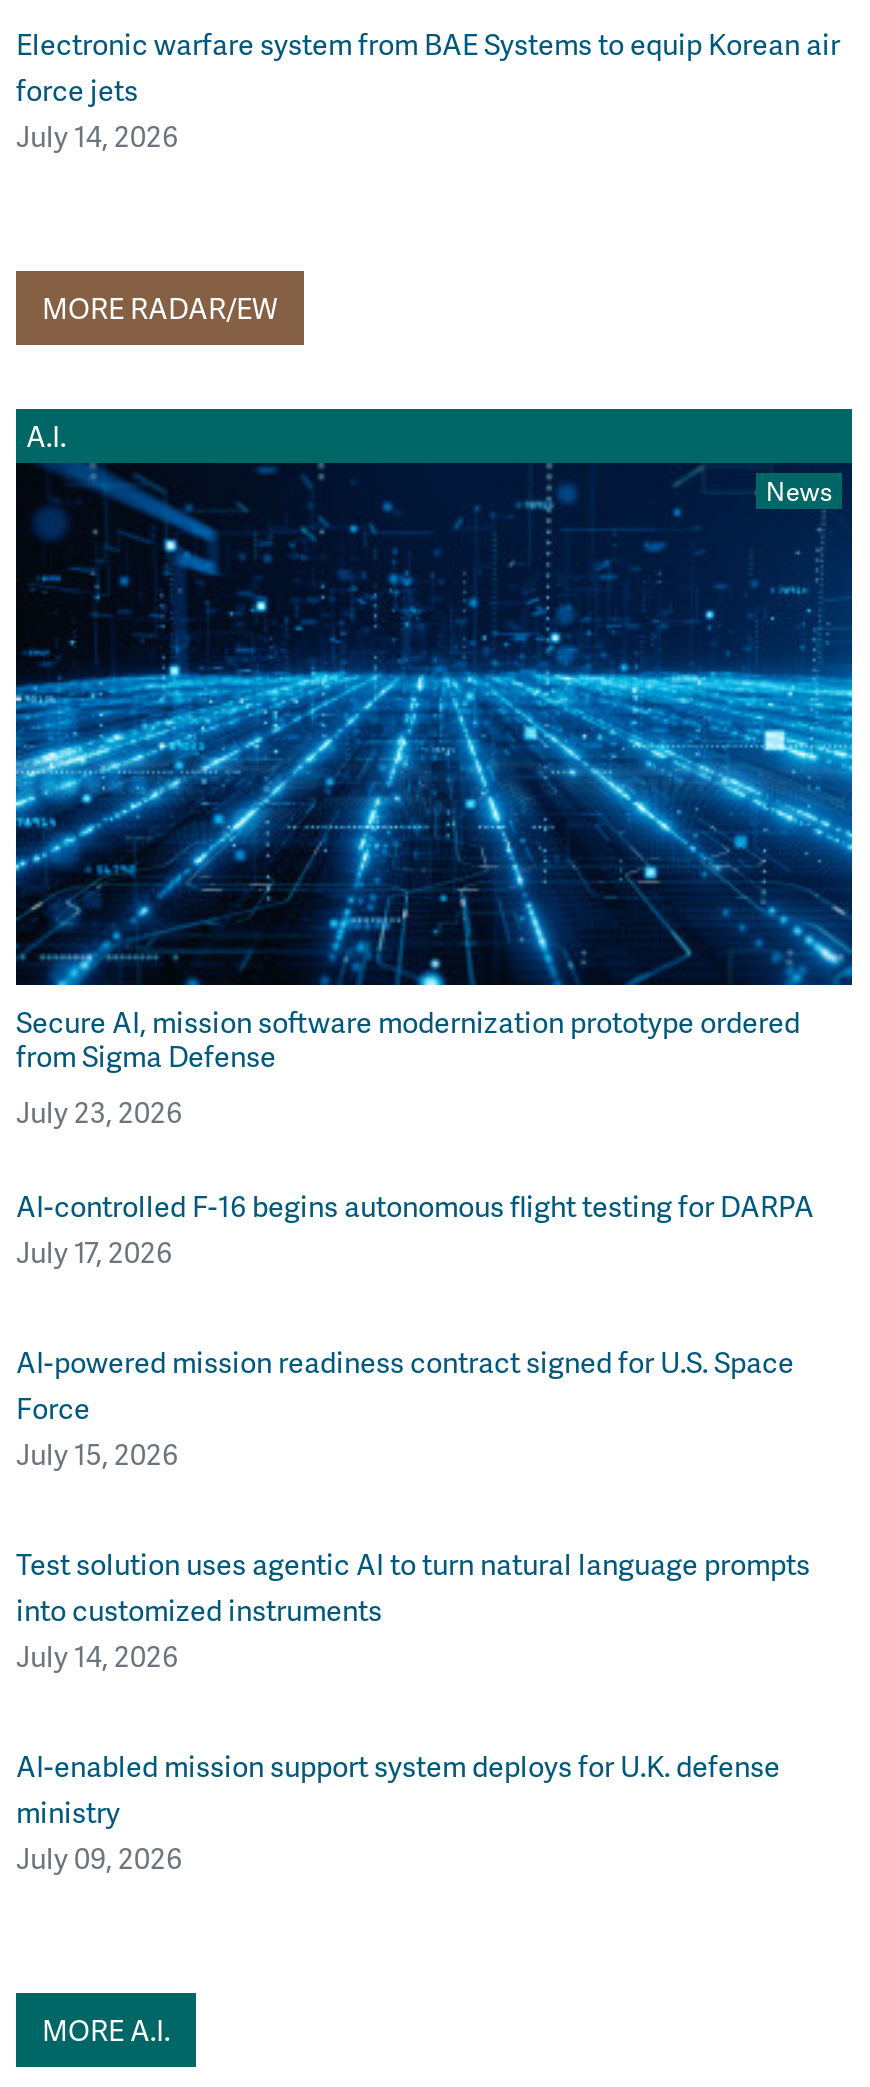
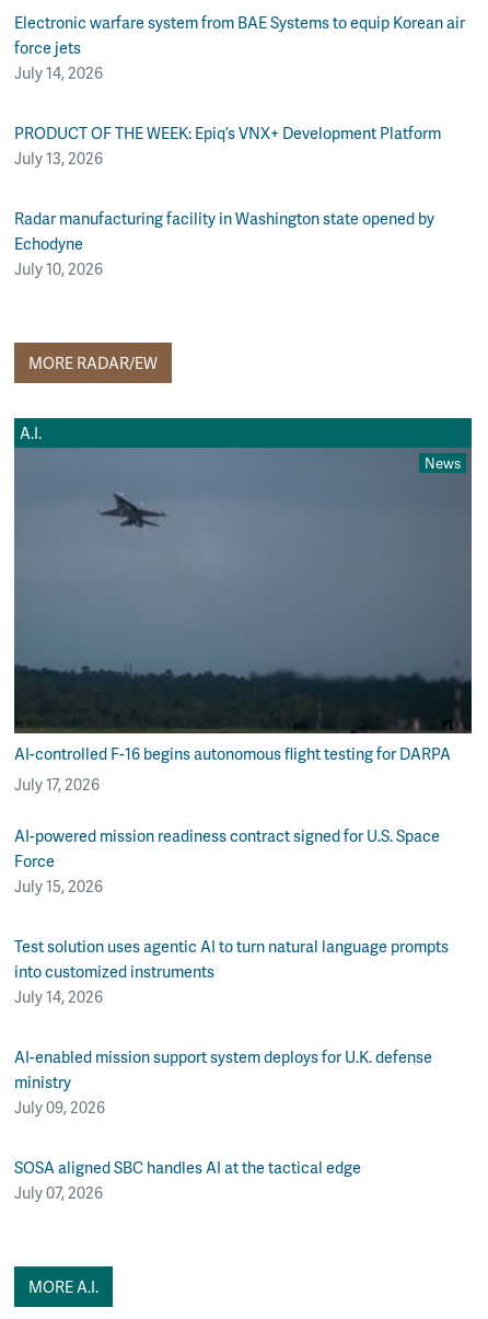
none -> [14,121,441,279] PRODUCT OF THE WEEK: Epiq’s VNX+ Development Platform | July 13, 2026 | Radar manufacturing facility in Washington state opened by | Echodyne | July 10, 2026
moved [26,287,832,509] -> [20,351,460,473]: MORE RADAR/EW | A.I. | News
[14,463,854,987] [image] -> [13,447,473,734] [image]
[16,1001,800,1131] Secure AI, mission software modernization prototype ordered | from Sigma Defense | July 23, 2026 -> none
none -> [14,1156,361,1203] SOSA aligned SBC handles AI at the tactical edge | July 07, 2026

